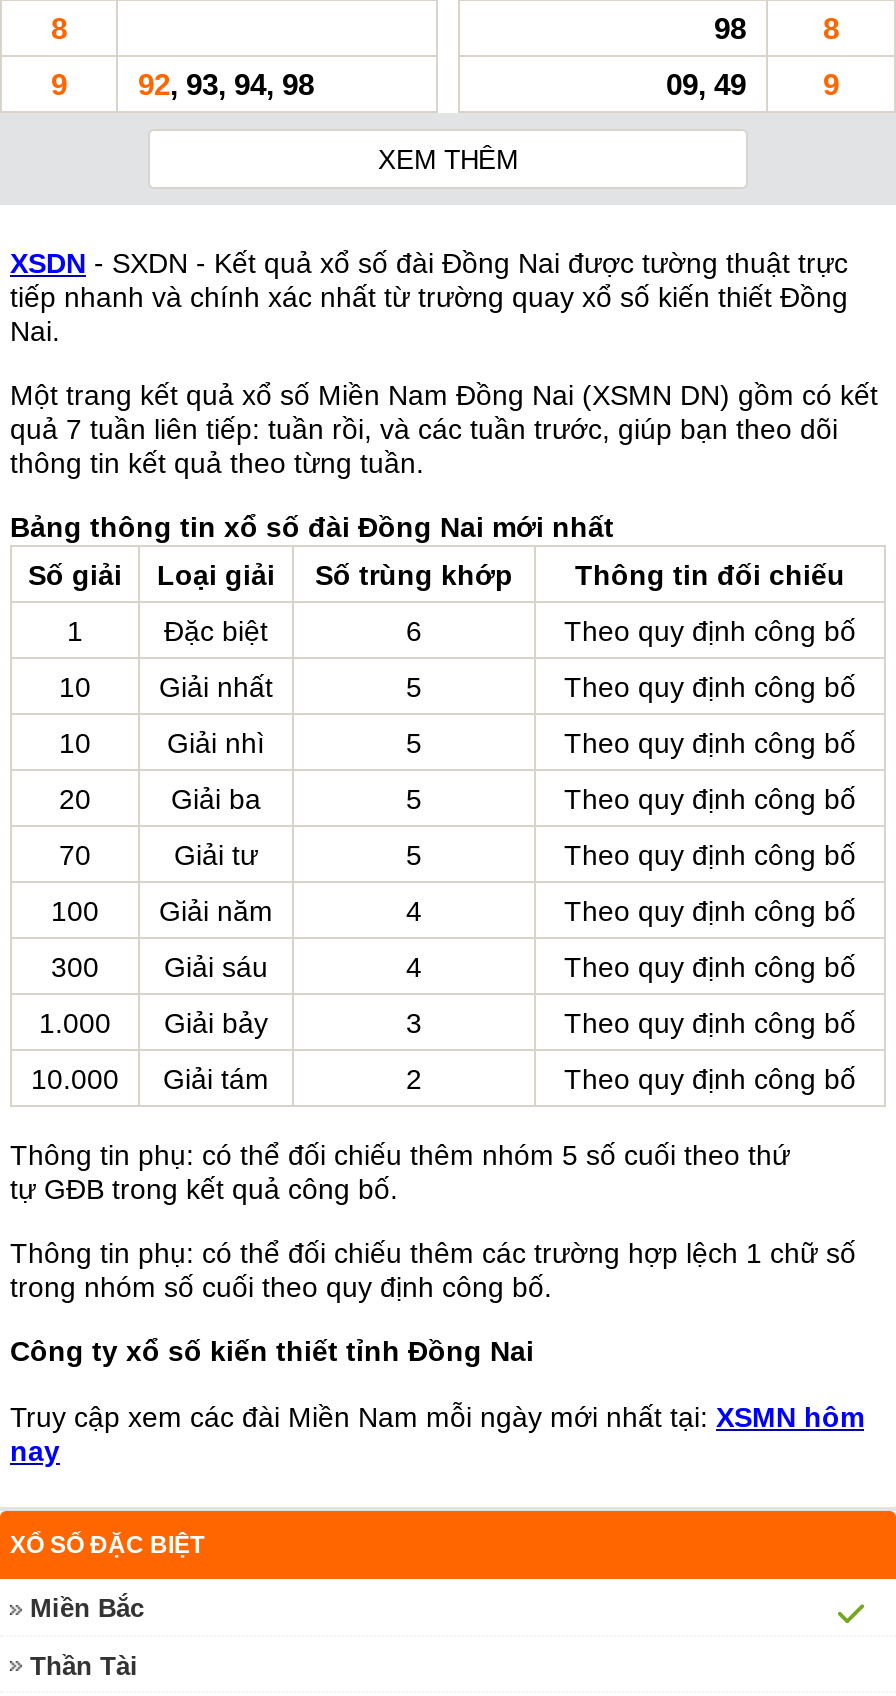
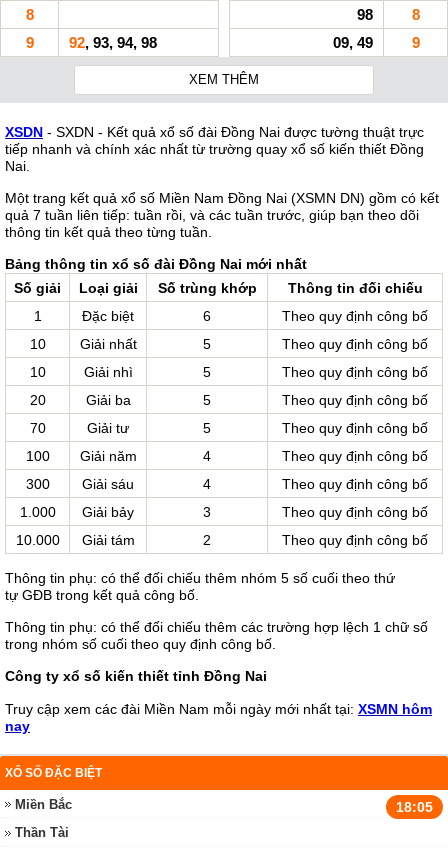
none -> [396,799,433,815] 18:05

